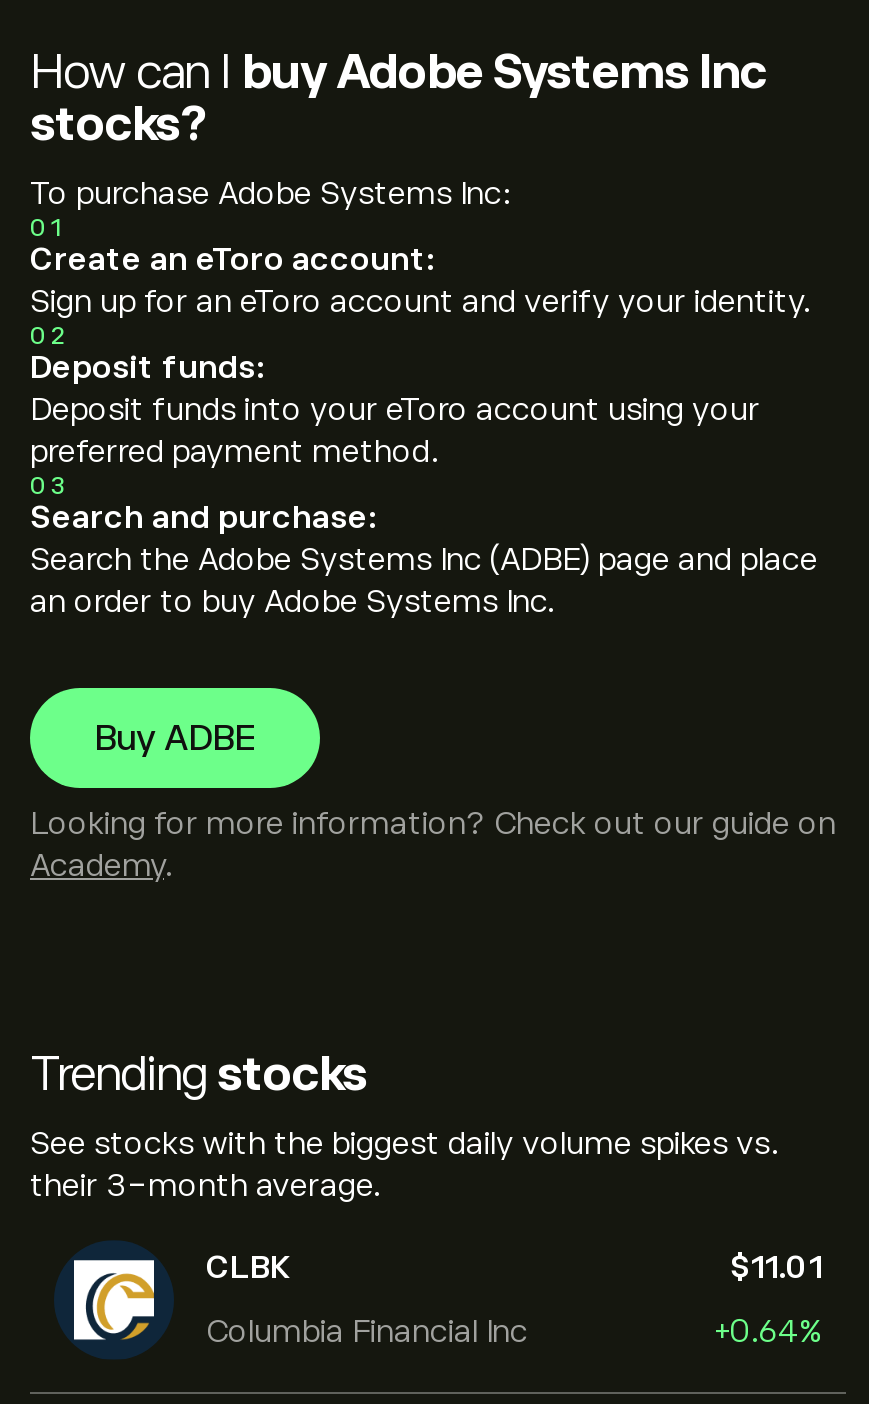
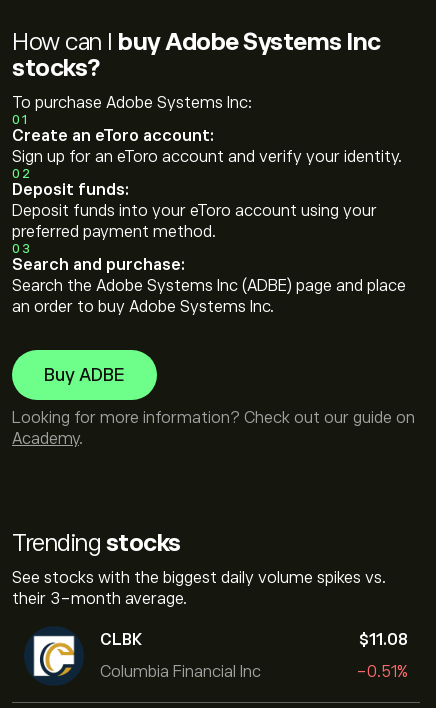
[730,1249,822,1285] $11.01 -> [359,630,408,648] $11.08
[714,1313,822,1349] +0.64% -> [356,662,408,680] -0.51%

